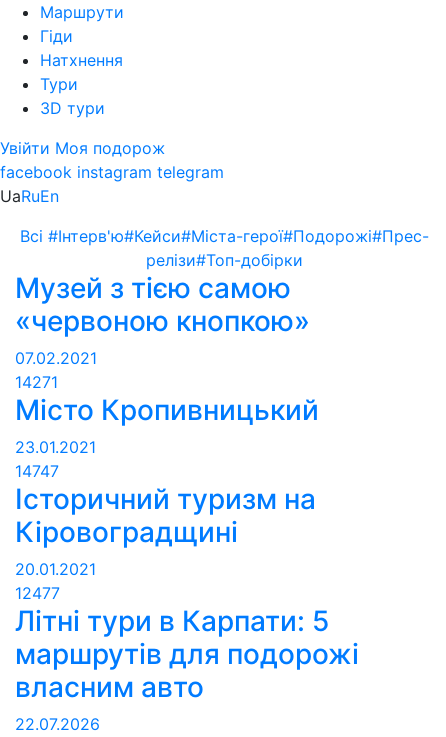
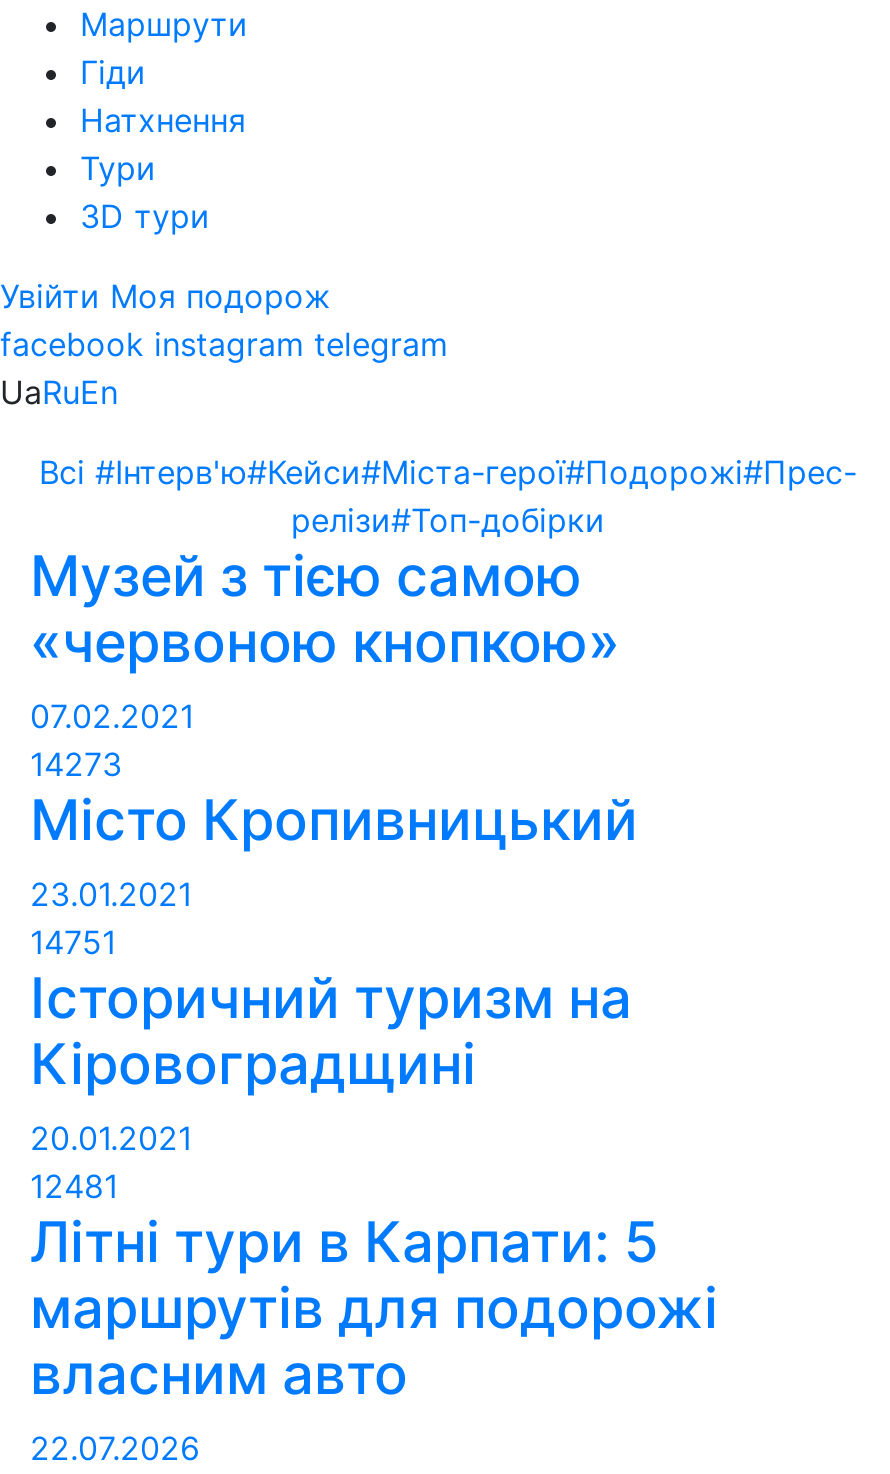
[15,372,58,392] 14271 -> [30,745,122,785] 14273
[15,461,59,481] 14747 -> [30,923,116,963] 14751
[15,583,60,603] 12477 -> [30,1167,118,1207] 12481

